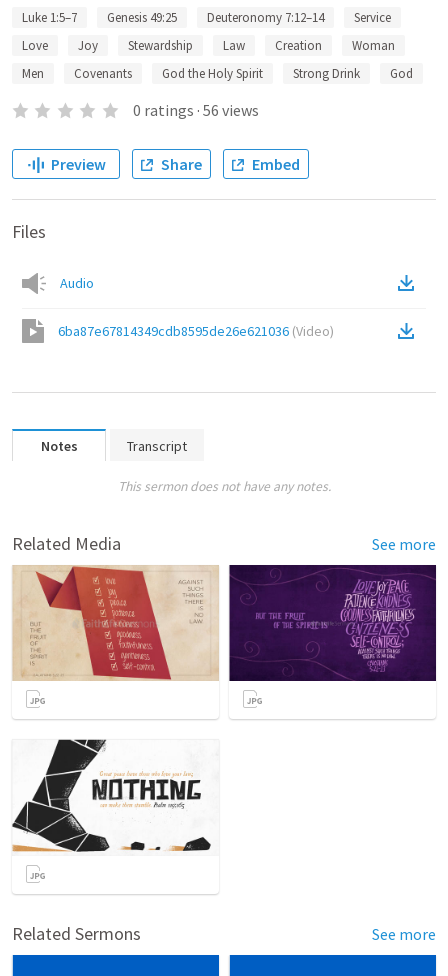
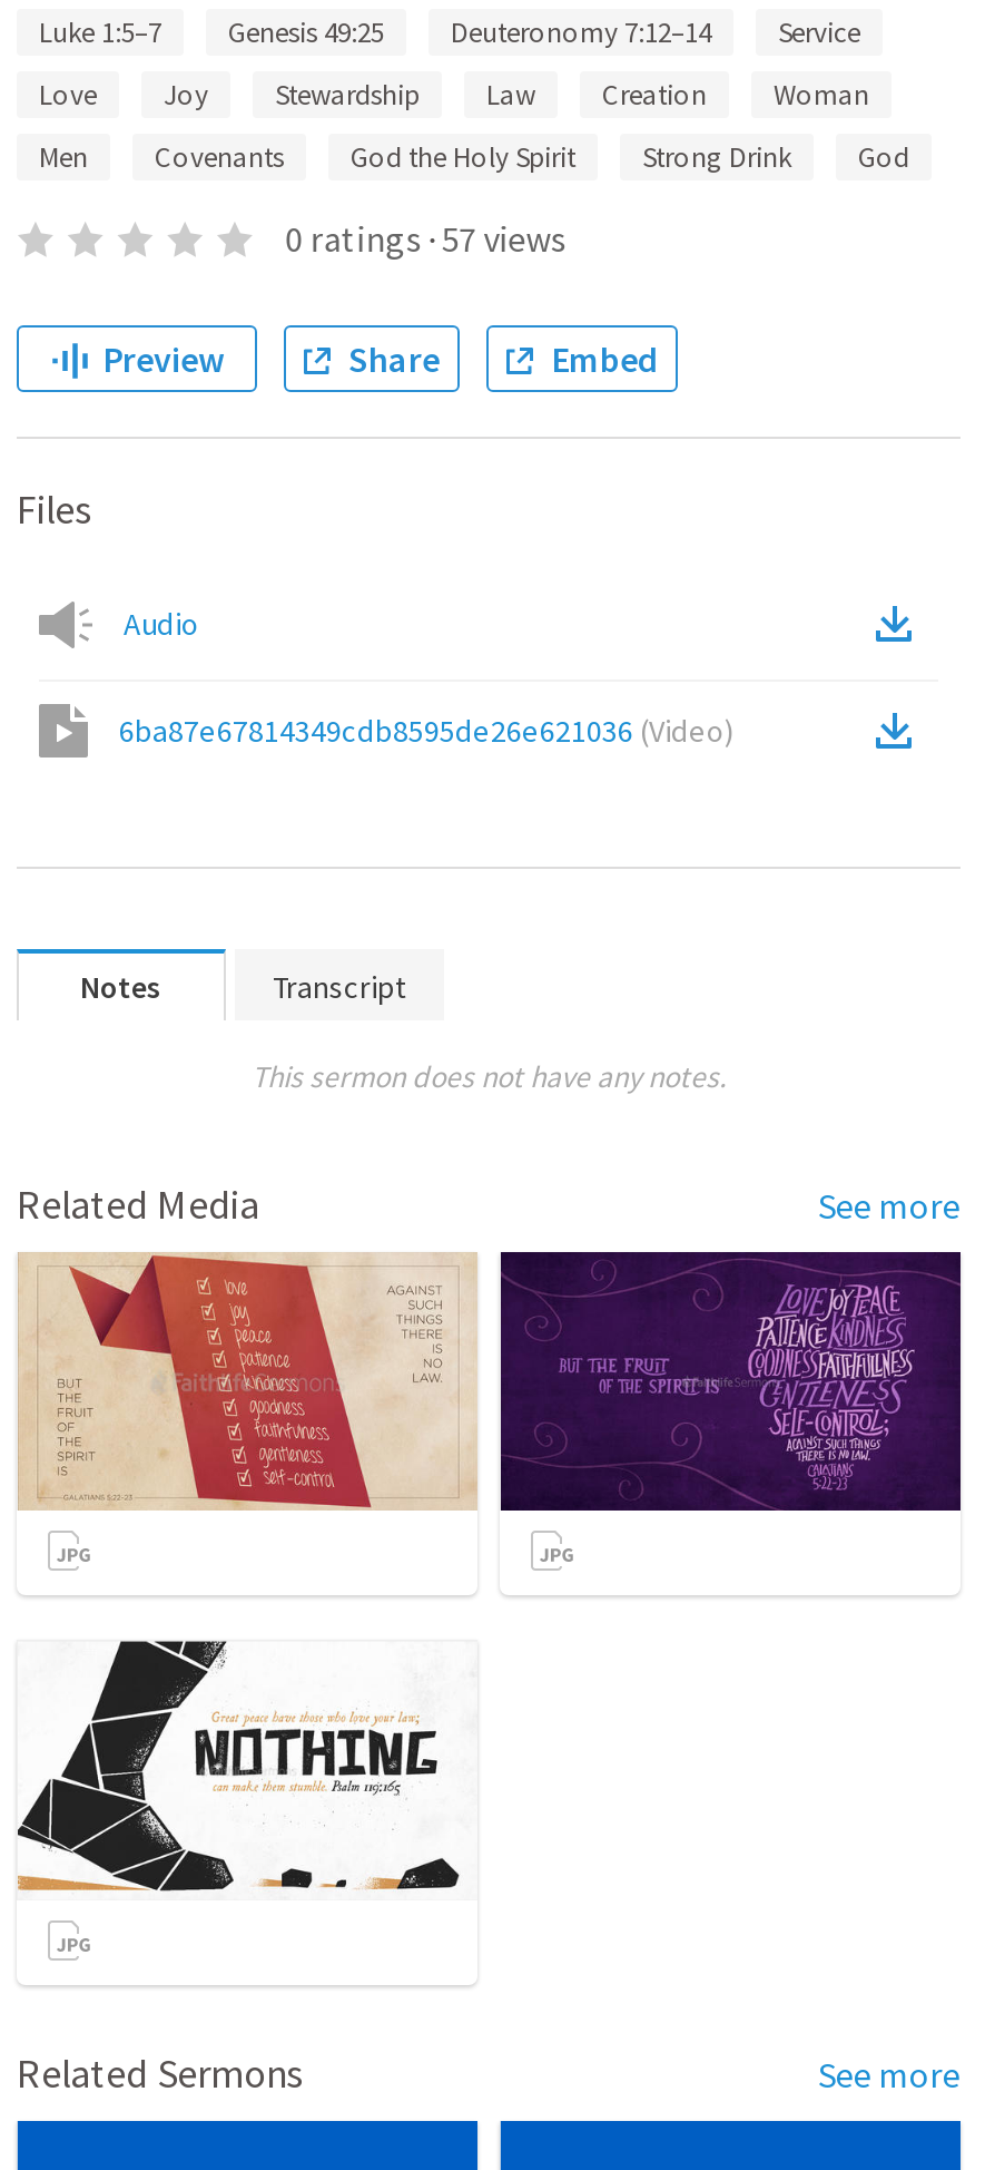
[133,100,259,120] 0 ratings · 56 views -> [285,216,566,261] 0 ratings · 57 views

